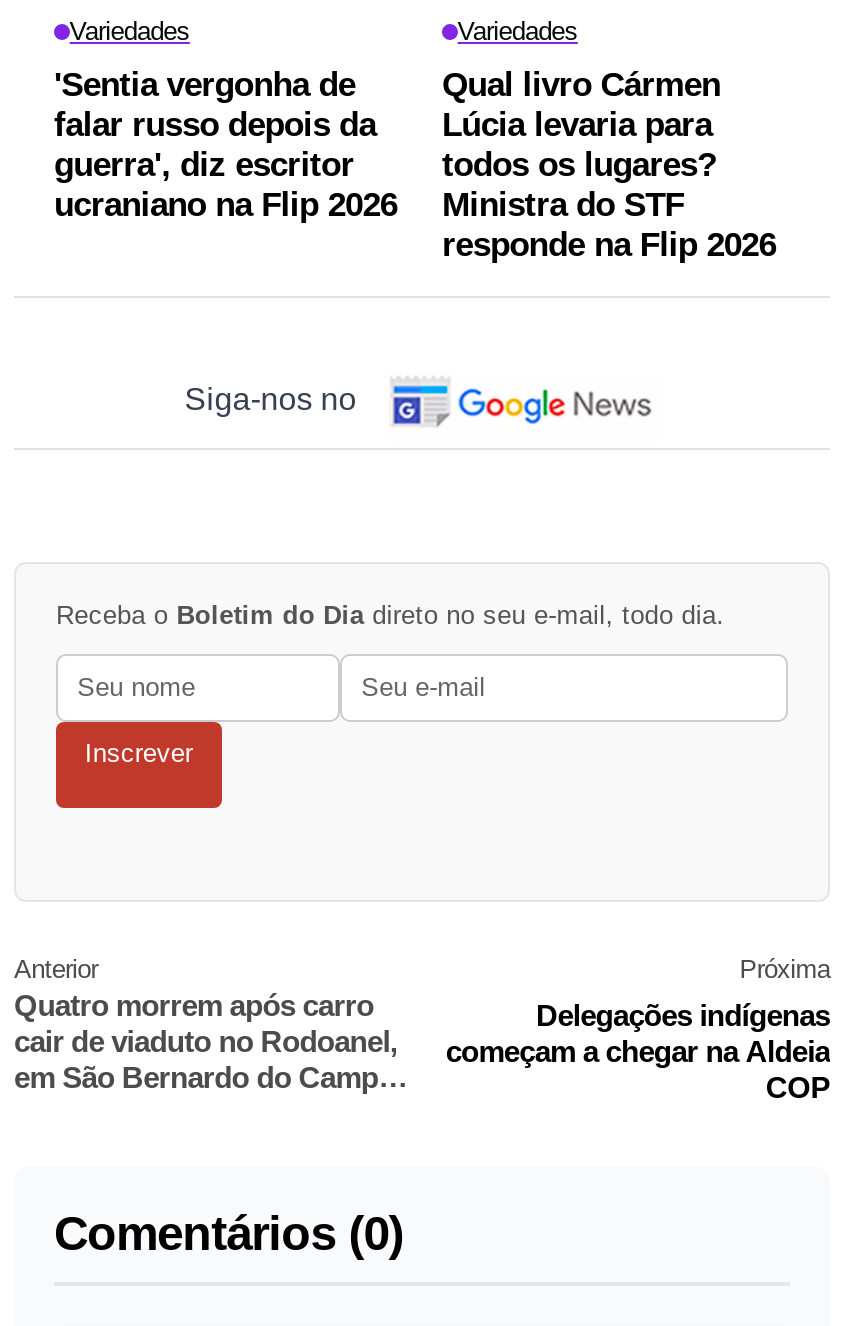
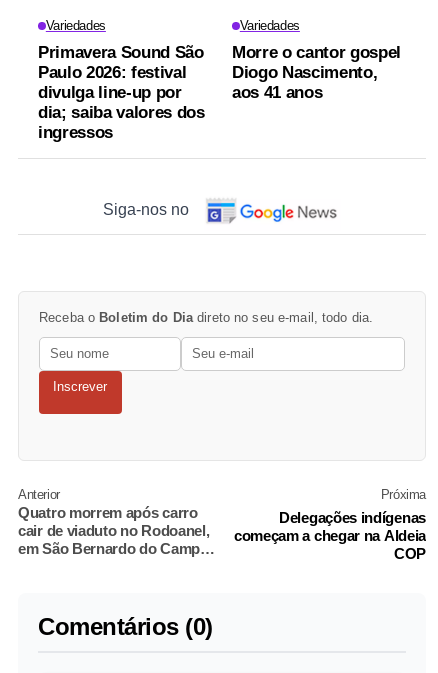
[54,67,397,225] 'Sentia vergonha de | falar russo depois da | guerra', diz escritor | ucraniano na Flip 2026 -> [38,43,204,142] Primavera Sound São | Paulo 2026: festival | divulga line-up por | dia; saiba valores dos | ingressos
[442,67,776,265] Qual livro Cármen | Lúcia levaria para | todos os lugares? | Ministra do STF | responde na Flip 2026 -> [232,43,401,102] Morre o cantor gospel | Diogo Nascimento, | aos 41 anos

